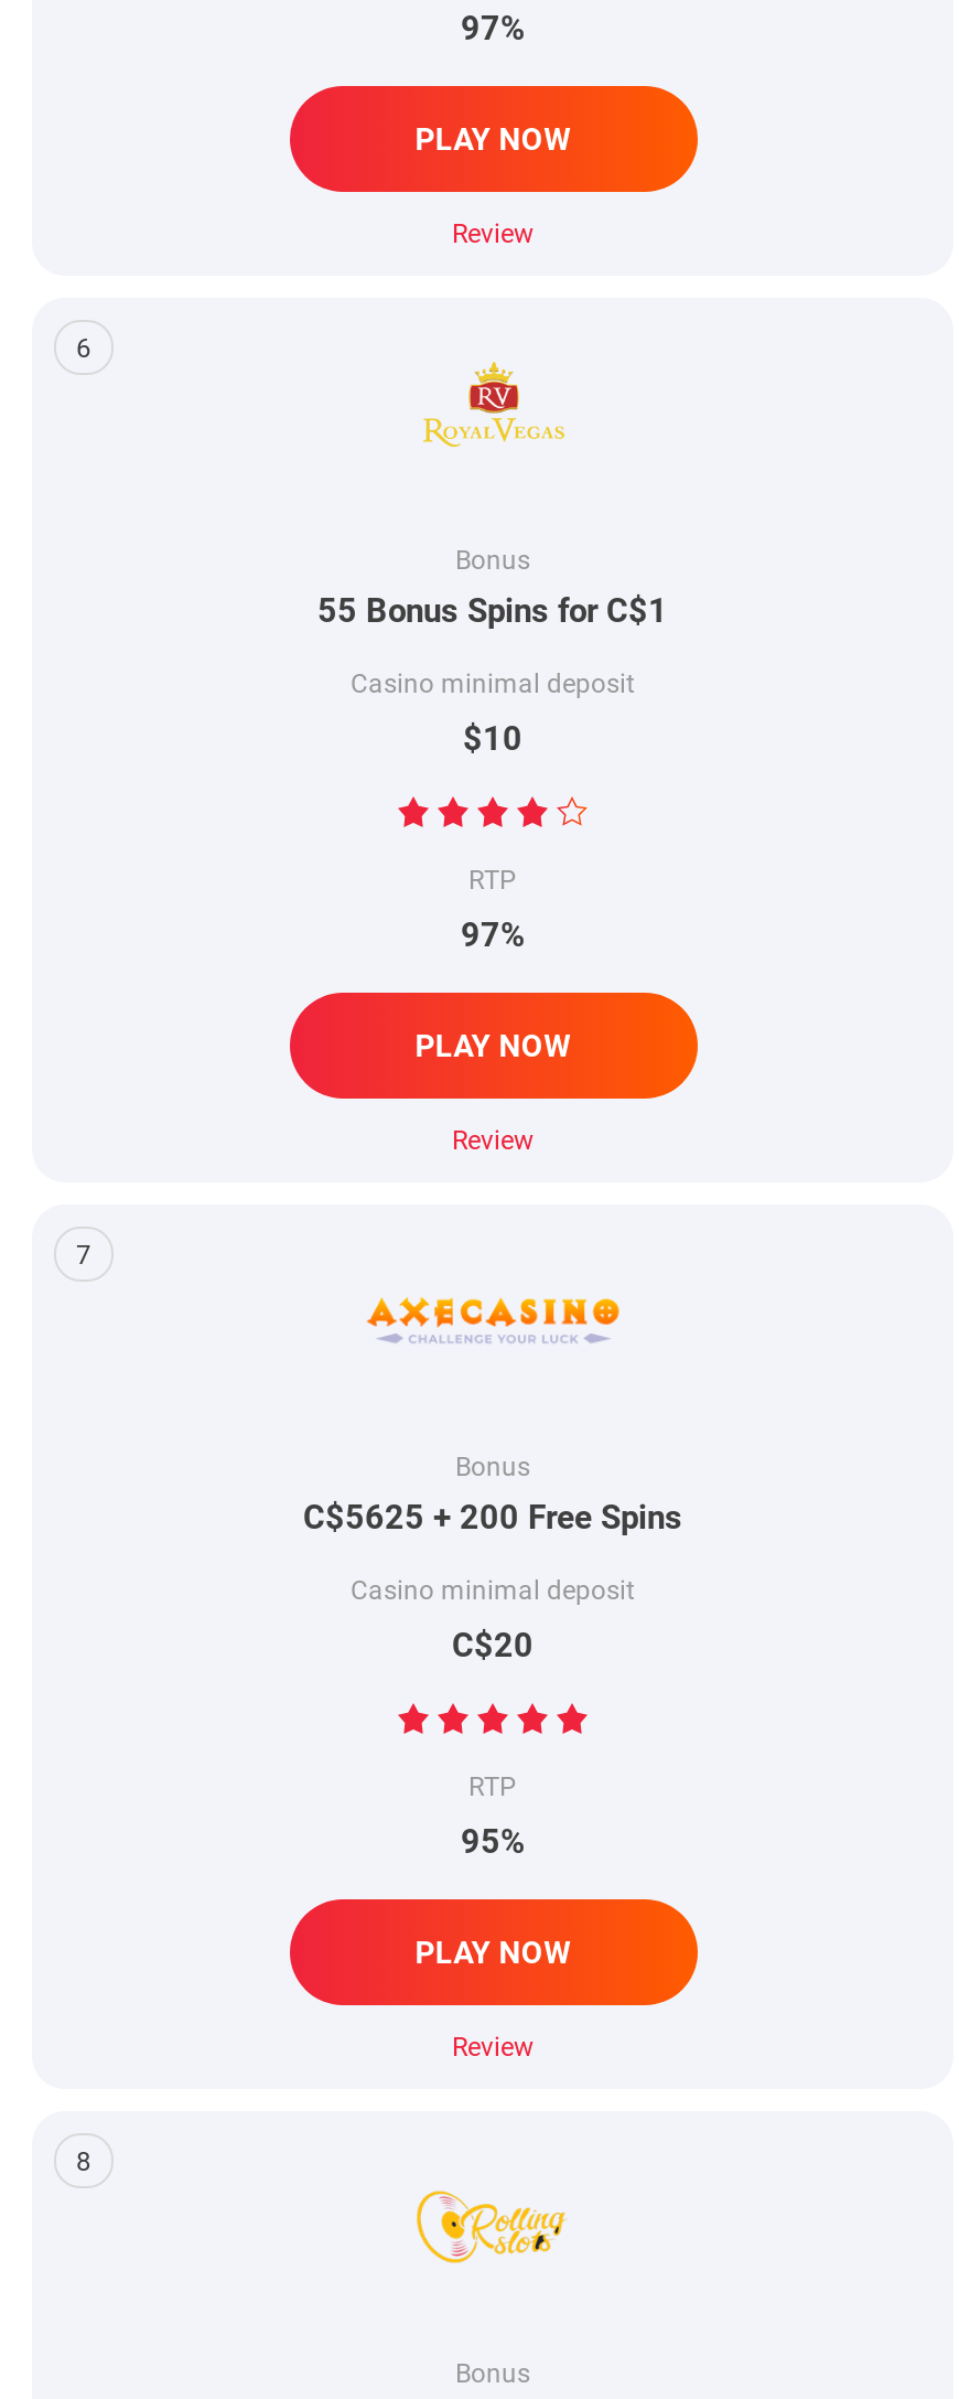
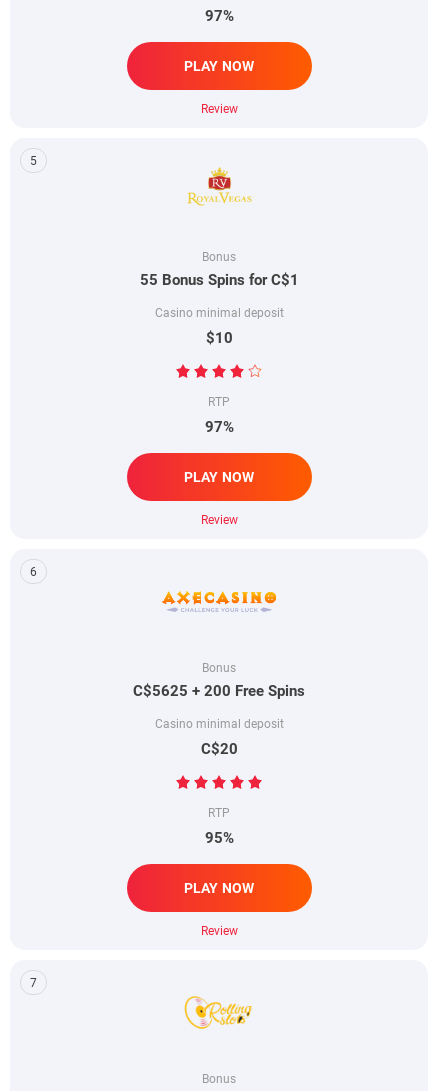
[76,332,91,363] 6 -> [30,153,37,167] 5
[76,1239,91,1270] 7 -> [30,564,37,578] 6
[76,2145,91,2176] 8 -> [30,975,37,989] 7

